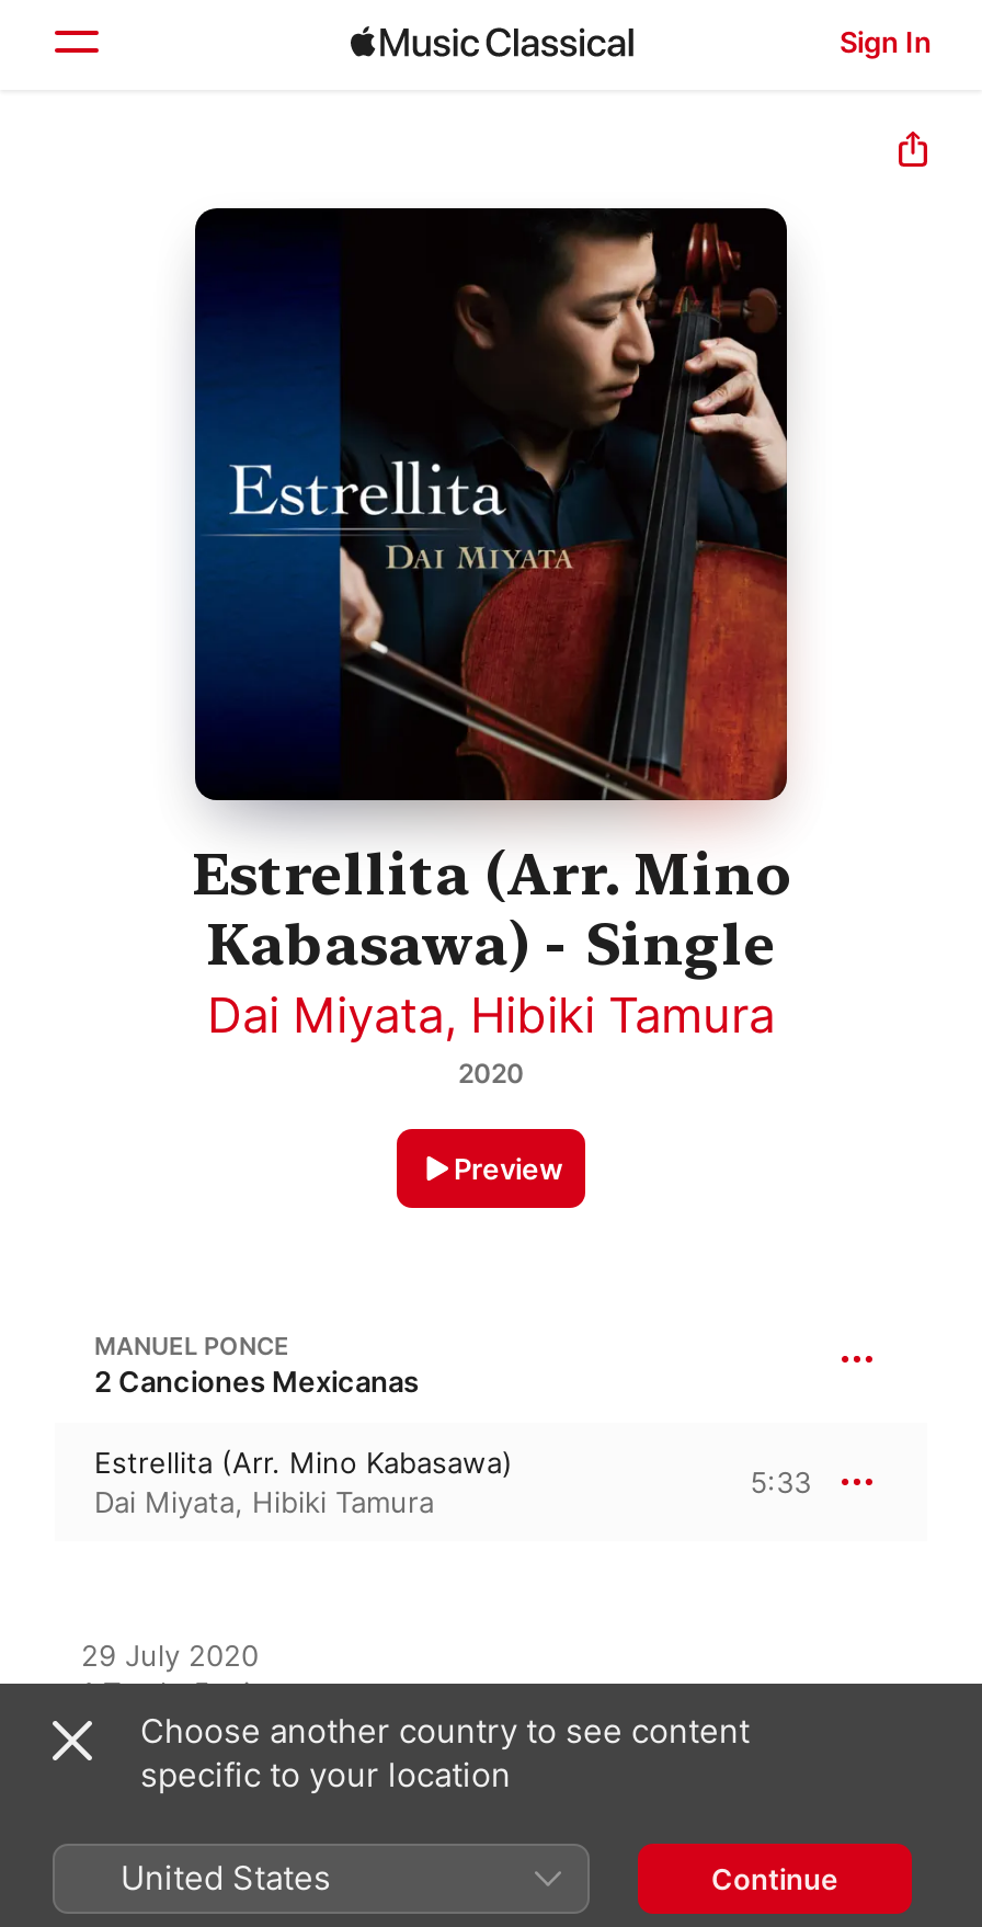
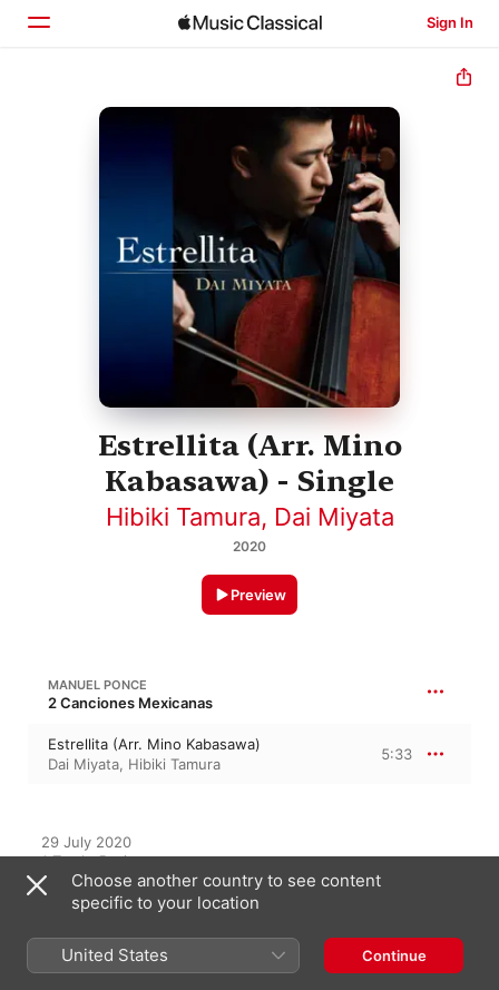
[207,987,775,1044] Dai Miyata, Hibiki Tamura -> [105,503,394,532] Hibiki Tamura, Dai Miyata

